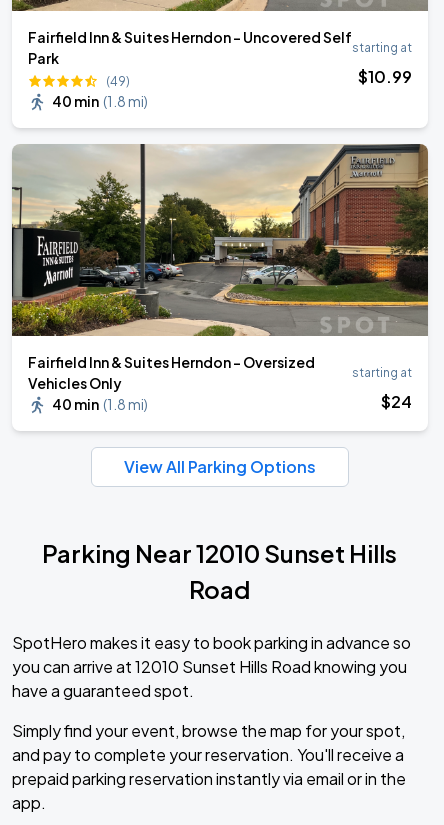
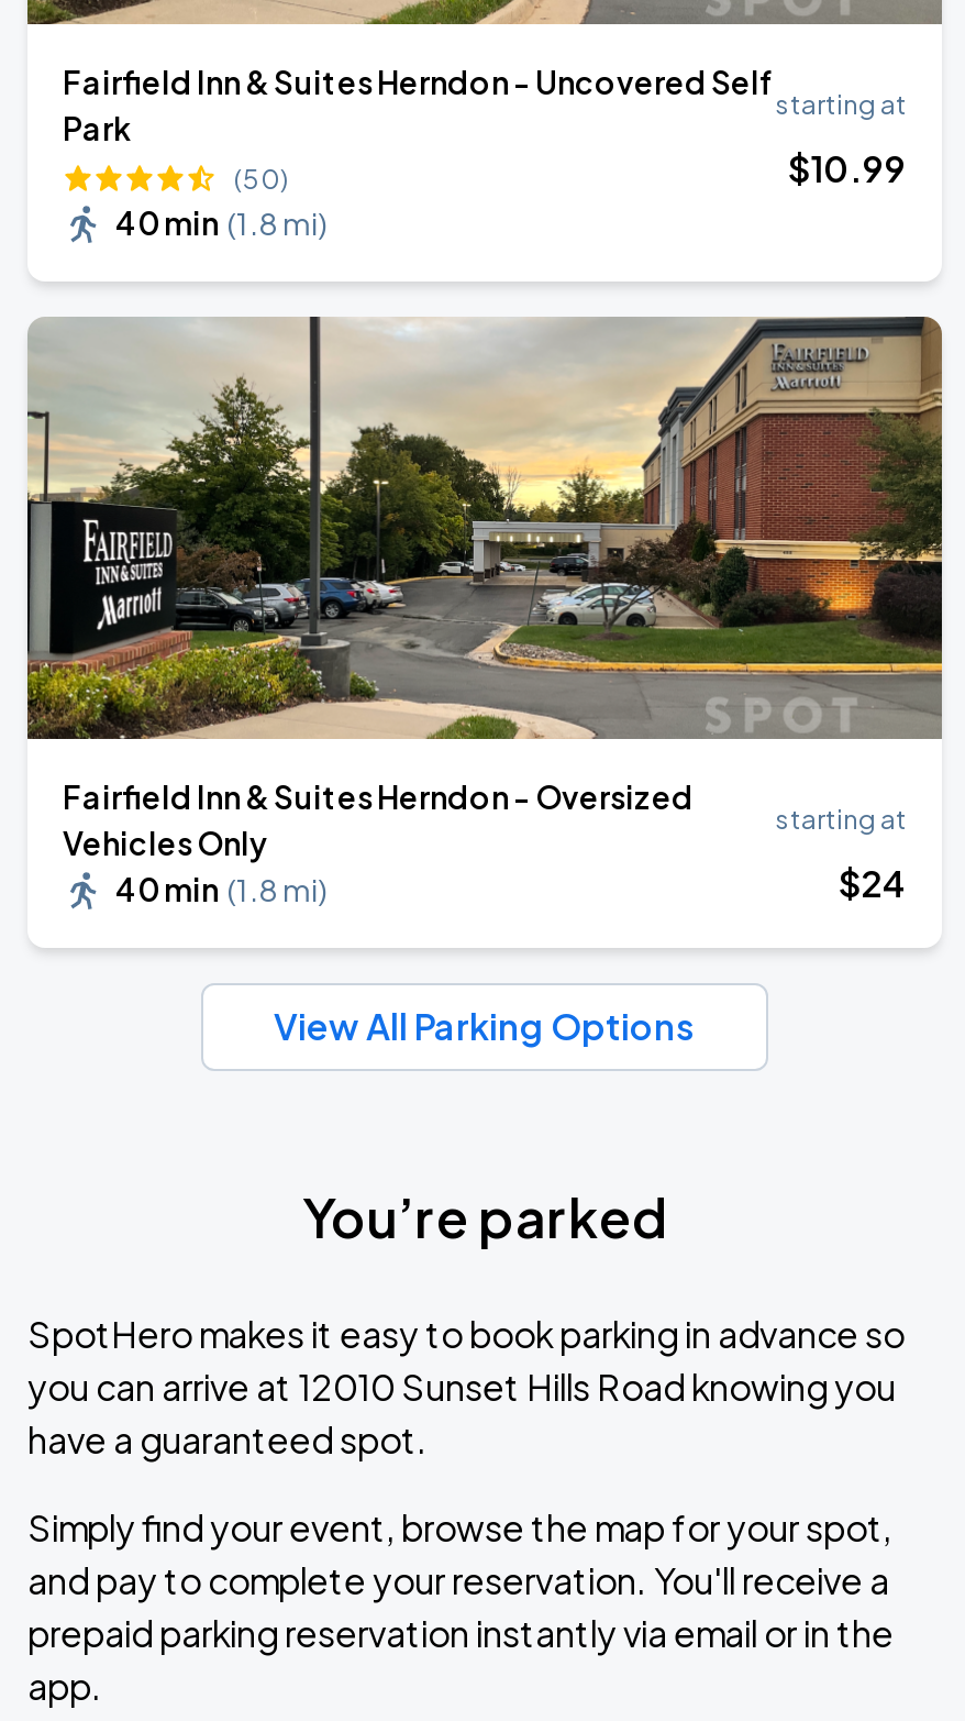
[106,74,130,89] (49) -> [234,163,289,196] (50)
[42,538,397,604] Parking Near 12010 Sunset Hills | Road -> [302,1183,667,1249] You’re parked

